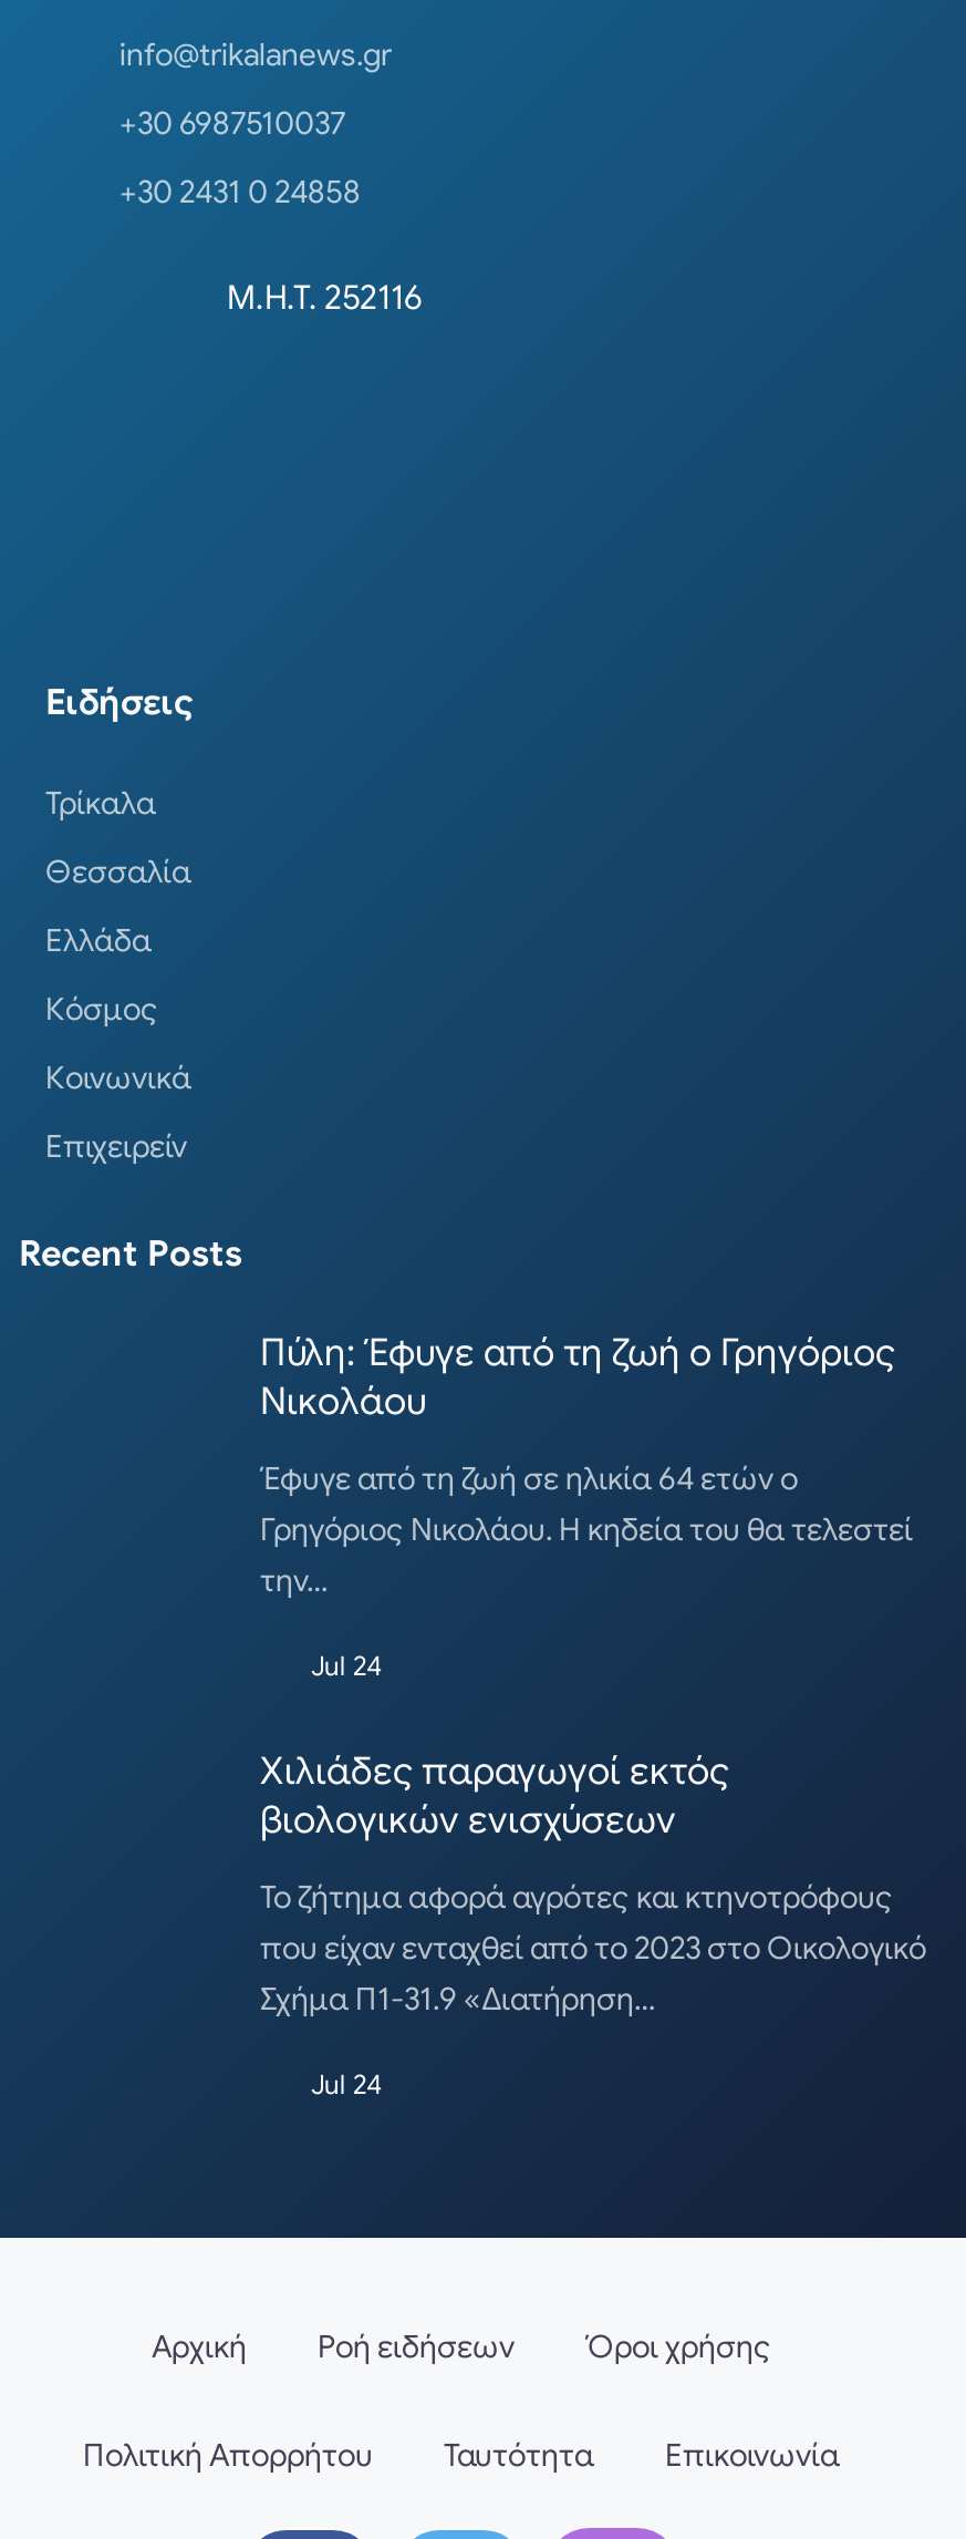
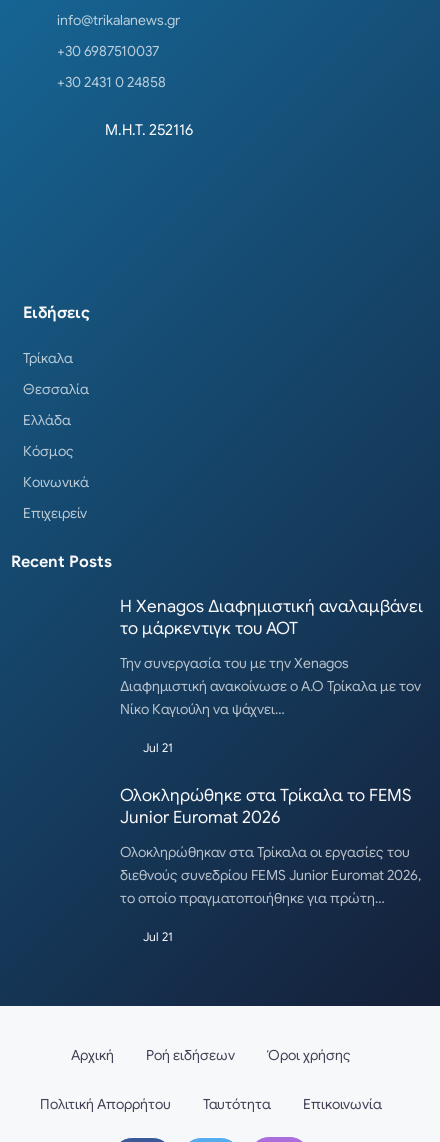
[260,1331,895,1426] Πύλη: Έφυγε από τη ζωή ο Γρηγόριος | Νικολάου -> [120,596,423,639] Η Xenagos Διαφημιστική αναλαμβάνει | το μάρκεντιγκ του ΑΟΤ
[260,1459,913,1601] Έφυγε από τη ζωή σε ηλικία 64 ετών ο | Γρηγόριος Νικολάου. Η κηδεία του θα τελεστεί | την… -> [120,654,421,718] Την συνεργασία του με την Xenagos | Διαφημιστική ανακοίνωσε ο Α.Ο Τρίκαλα με τον | Νίκο Καγιούλη να ψάχνει…
[311,1650,382,1683] Jul 24 -> [143,740,173,755] Jul 21
[260,1749,729,1845] Χιλιάδες παραγωγοί εκτός | βιολογικών ενισχύσεων -> [120,785,411,828] Ολοκληρώθηκε στα Τρίκαλα το FEMS | Junior Euromat 2026
[260,1878,926,2019] Το ζήτημα αφορά αγρότες και κτηνοτρόφους | που είχαν ενταχθεί από το 2023 στο Οικολογικό | Σχήμα Π1-31.9 «Διατήρηση… -> [120,843,421,907] Ολοκληρώθηκαν στα Τρίκαλα οι εργασίες του | διεθνούς συνεδρίου FEMS Junior Euromat 2026, | το οποίο πραγματοποιήθηκε για πρώτη…
[311,2068,382,2101] Jul 24 -> [143,929,173,944] Jul 21

